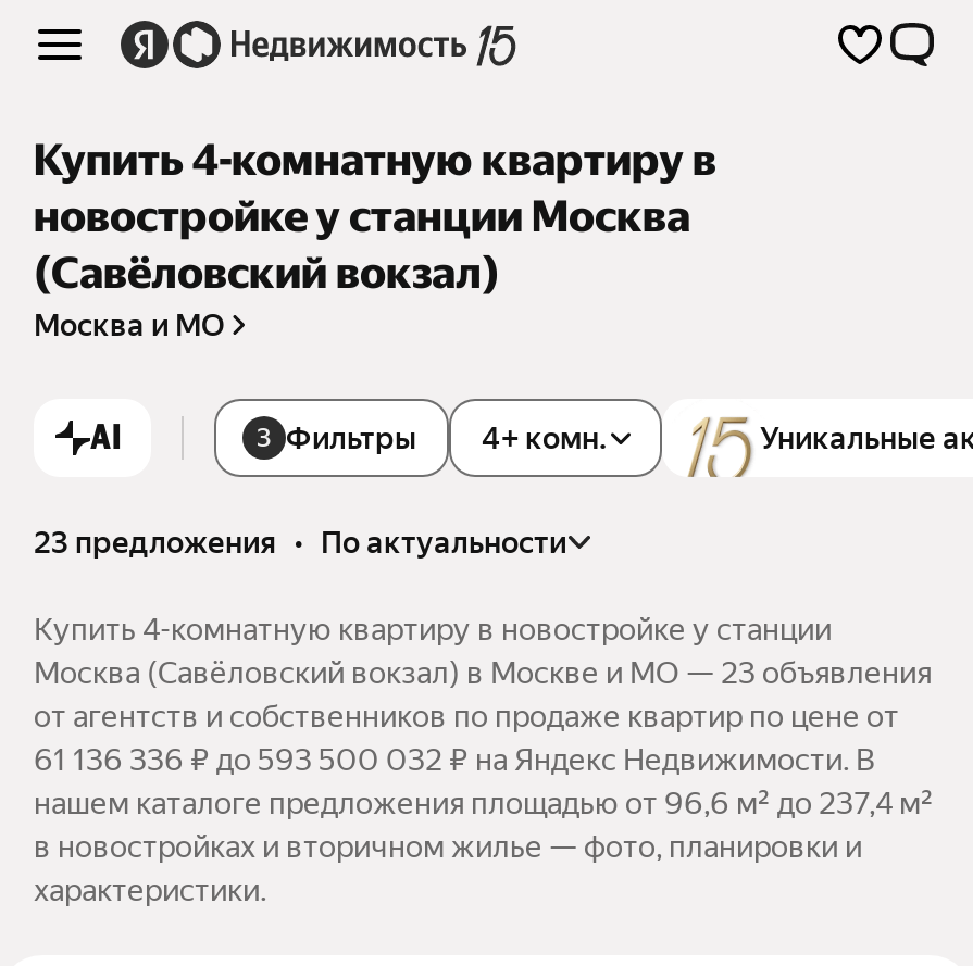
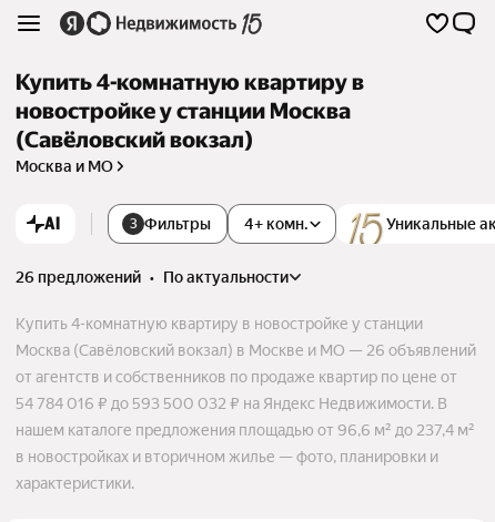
[34,525,566,560] 23 предложения • по актуальности -> [16,268,289,286] 26 предложений • по актуальности
[34,656,932,690] Москва (Савёловский вокзал) в Москве и МО — 23 объявления -> [16,342,476,359] Москва (Савёловский вокзал) в Москве и МО — 26 объявлений
[34,743,875,777] 61 136 336 ₽ до 593 500 032 ₽ на Яндекс Недвижимости. В -> [16,395,447,413] 54 784 016 ₽ до 593 500 032 ₽ на Яндекс Недвижимости. В

